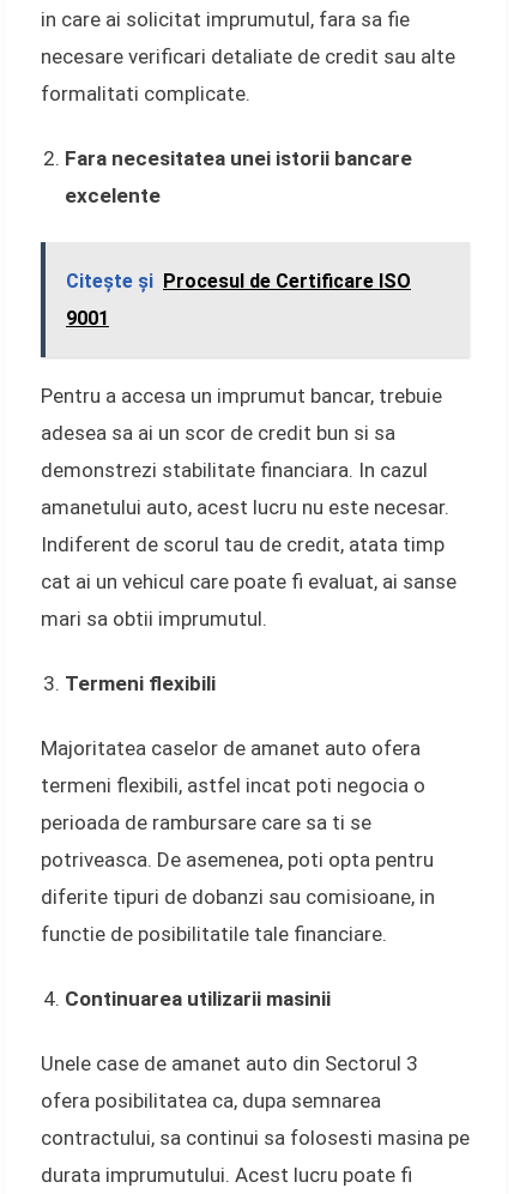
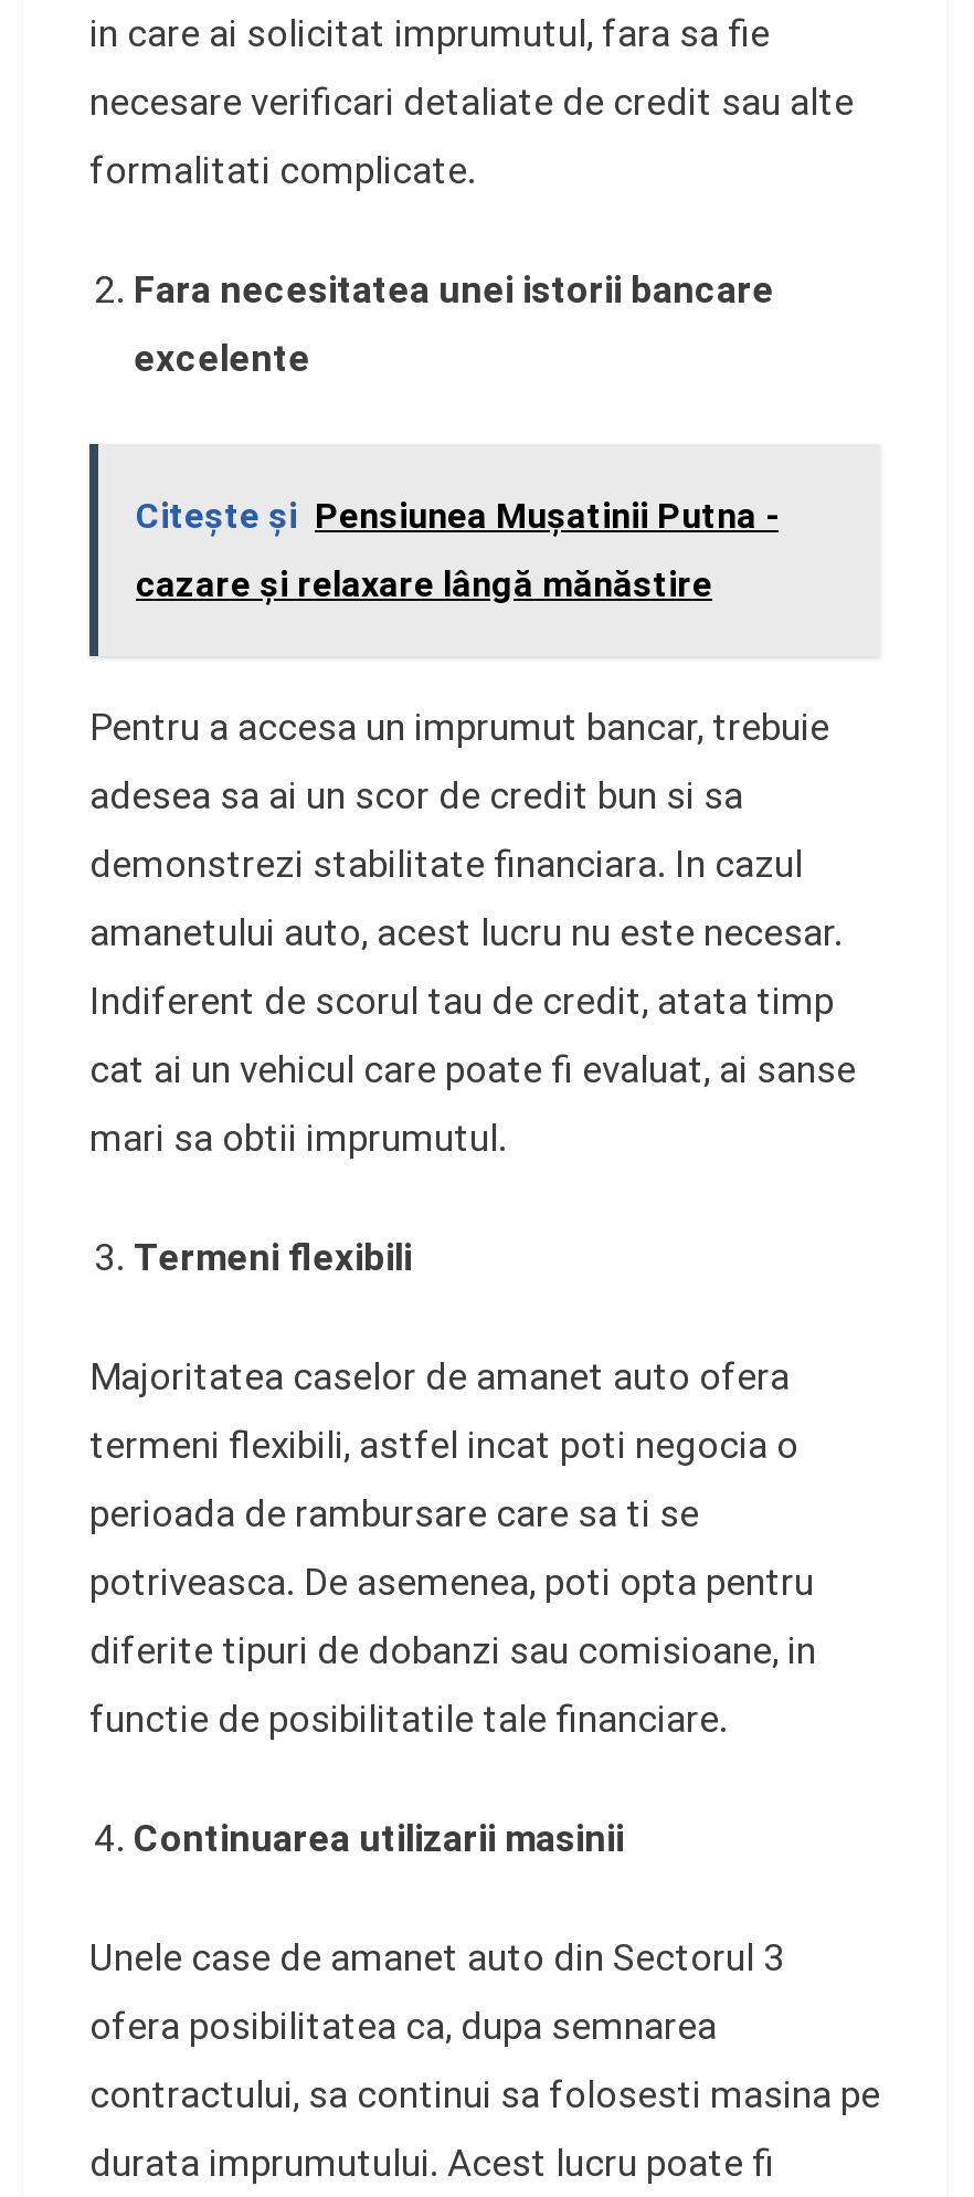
[66,269,411,292] Citeşte şi Procesul de Certificare ISO -> [136,495,779,537] Citeşte şi Pensiunea Muşatinii Putna -
[66,306,109,329] 9001 -> [136,564,712,606] cazare şi relaxare lângă mănăstire

